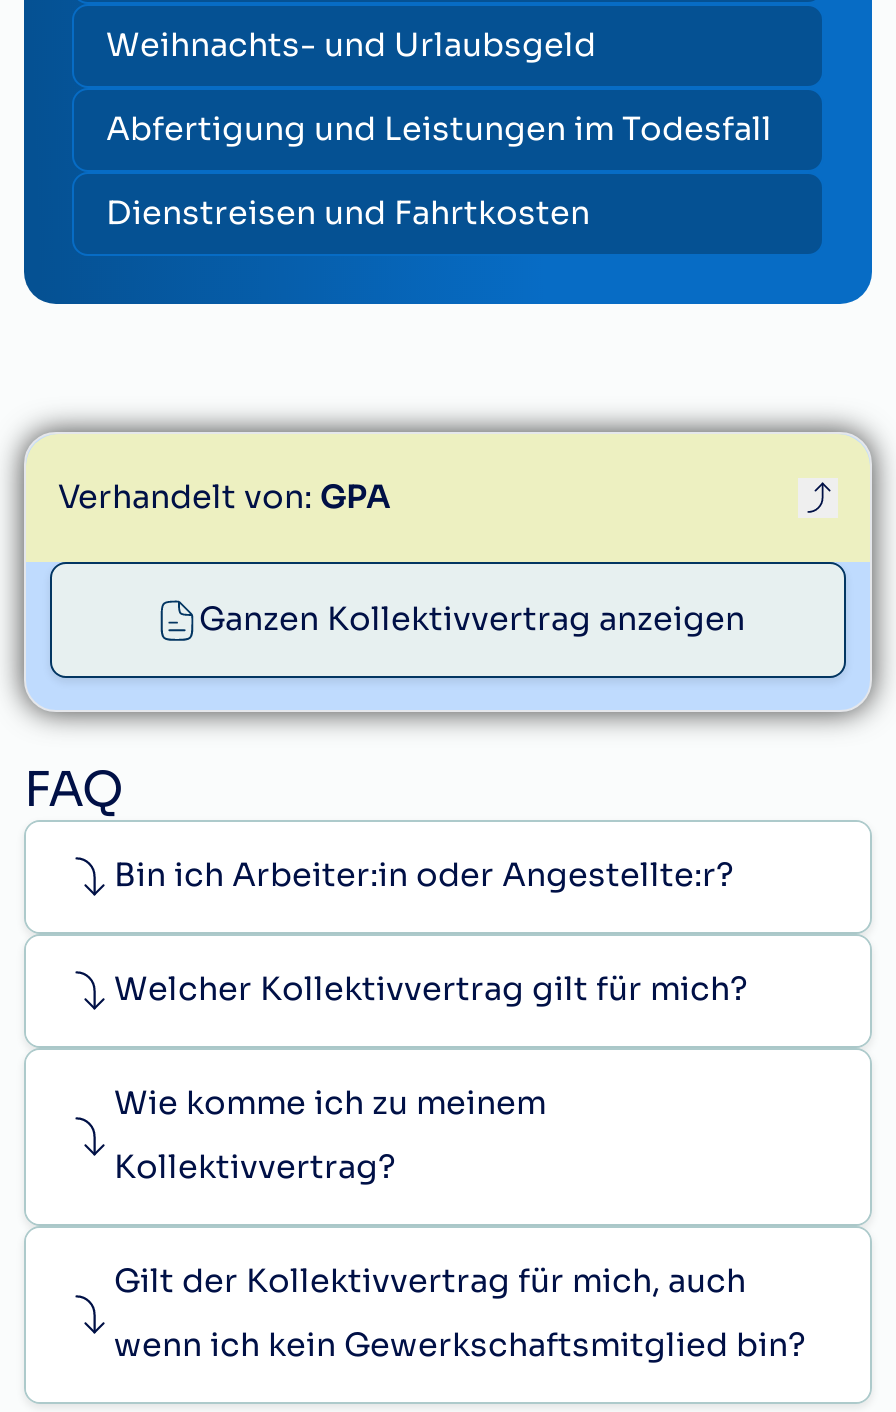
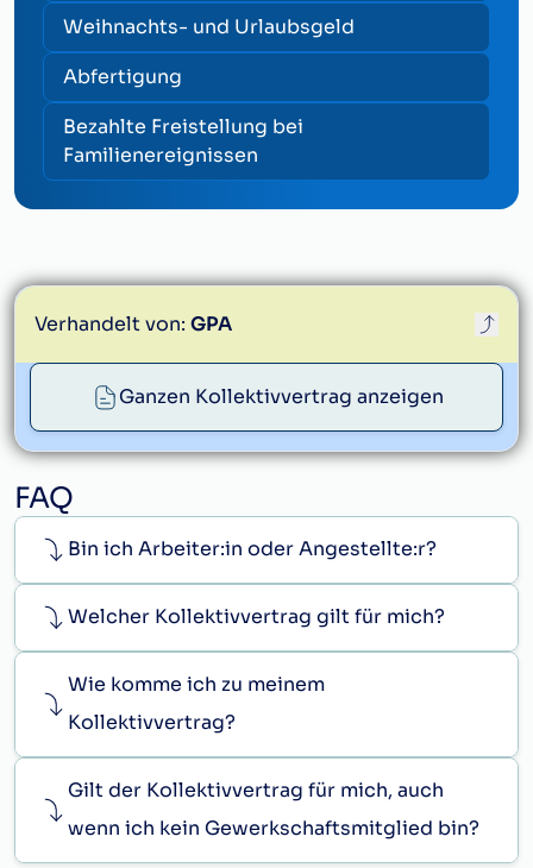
[106,108,772,150] Abfertigung und Leistungen im Todesfall -> [63,64,182,89] Abfertigung
[106,192,590,234] Dienstreisen und Fahrtkosten -> [63,114,303,168] Bezahlte Freistellung bei | Familienereignissen

